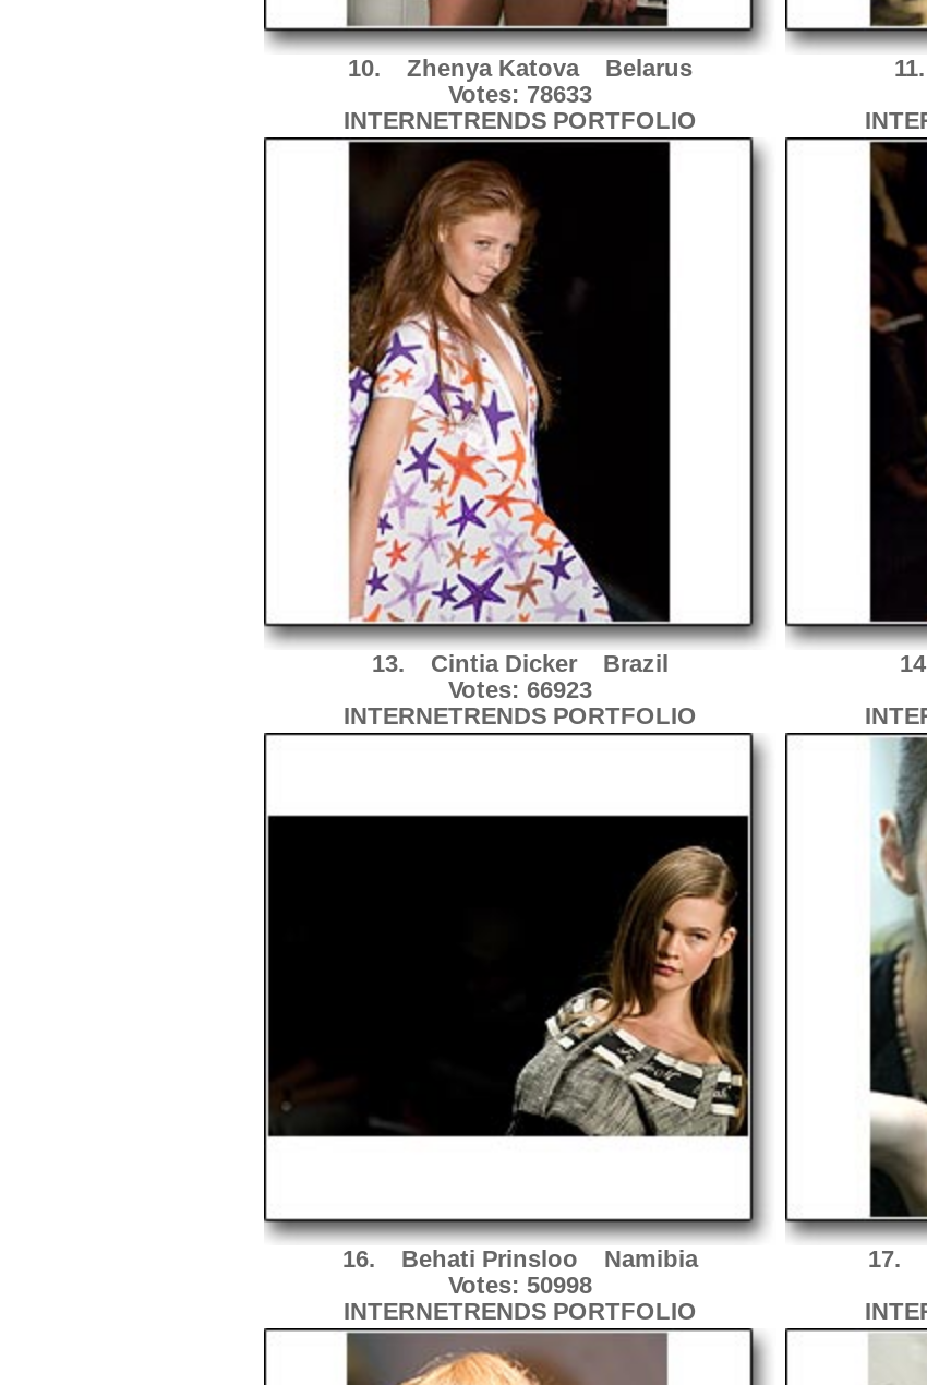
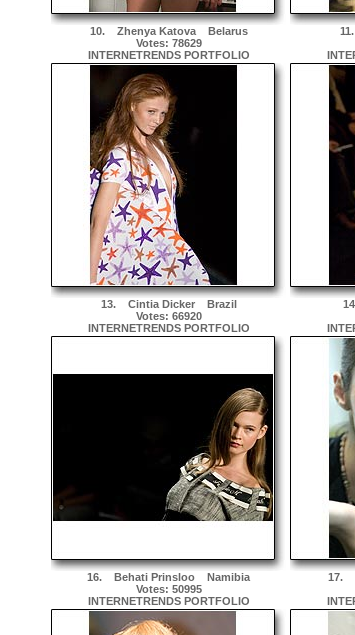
[448,81,592,107] Votes: 78633 -> [135,37,201,49] Votes: 78629
[448,676,592,702] Votes: 66923 -> [135,310,201,322] Votes: 66920
[448,1272,592,1298] Votes: 50998 -> [135,583,201,595] Votes: 50995

